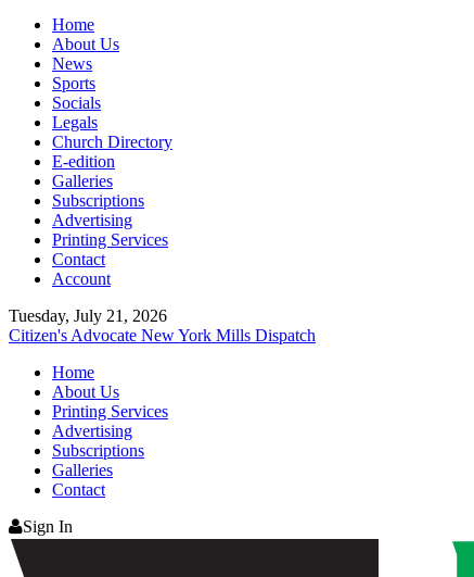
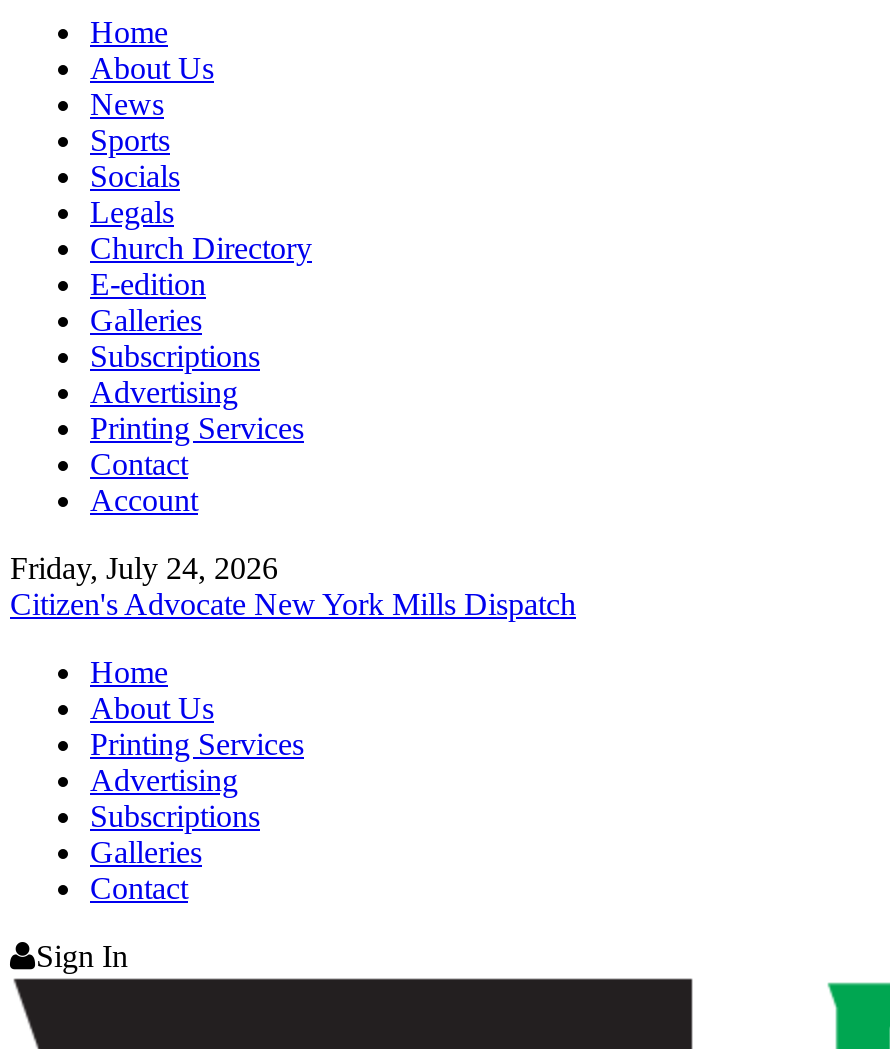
[9,306,167,325] Tuesday, July 21, 2026 -> [10,551,278,585] Friday, July 24, 2026

